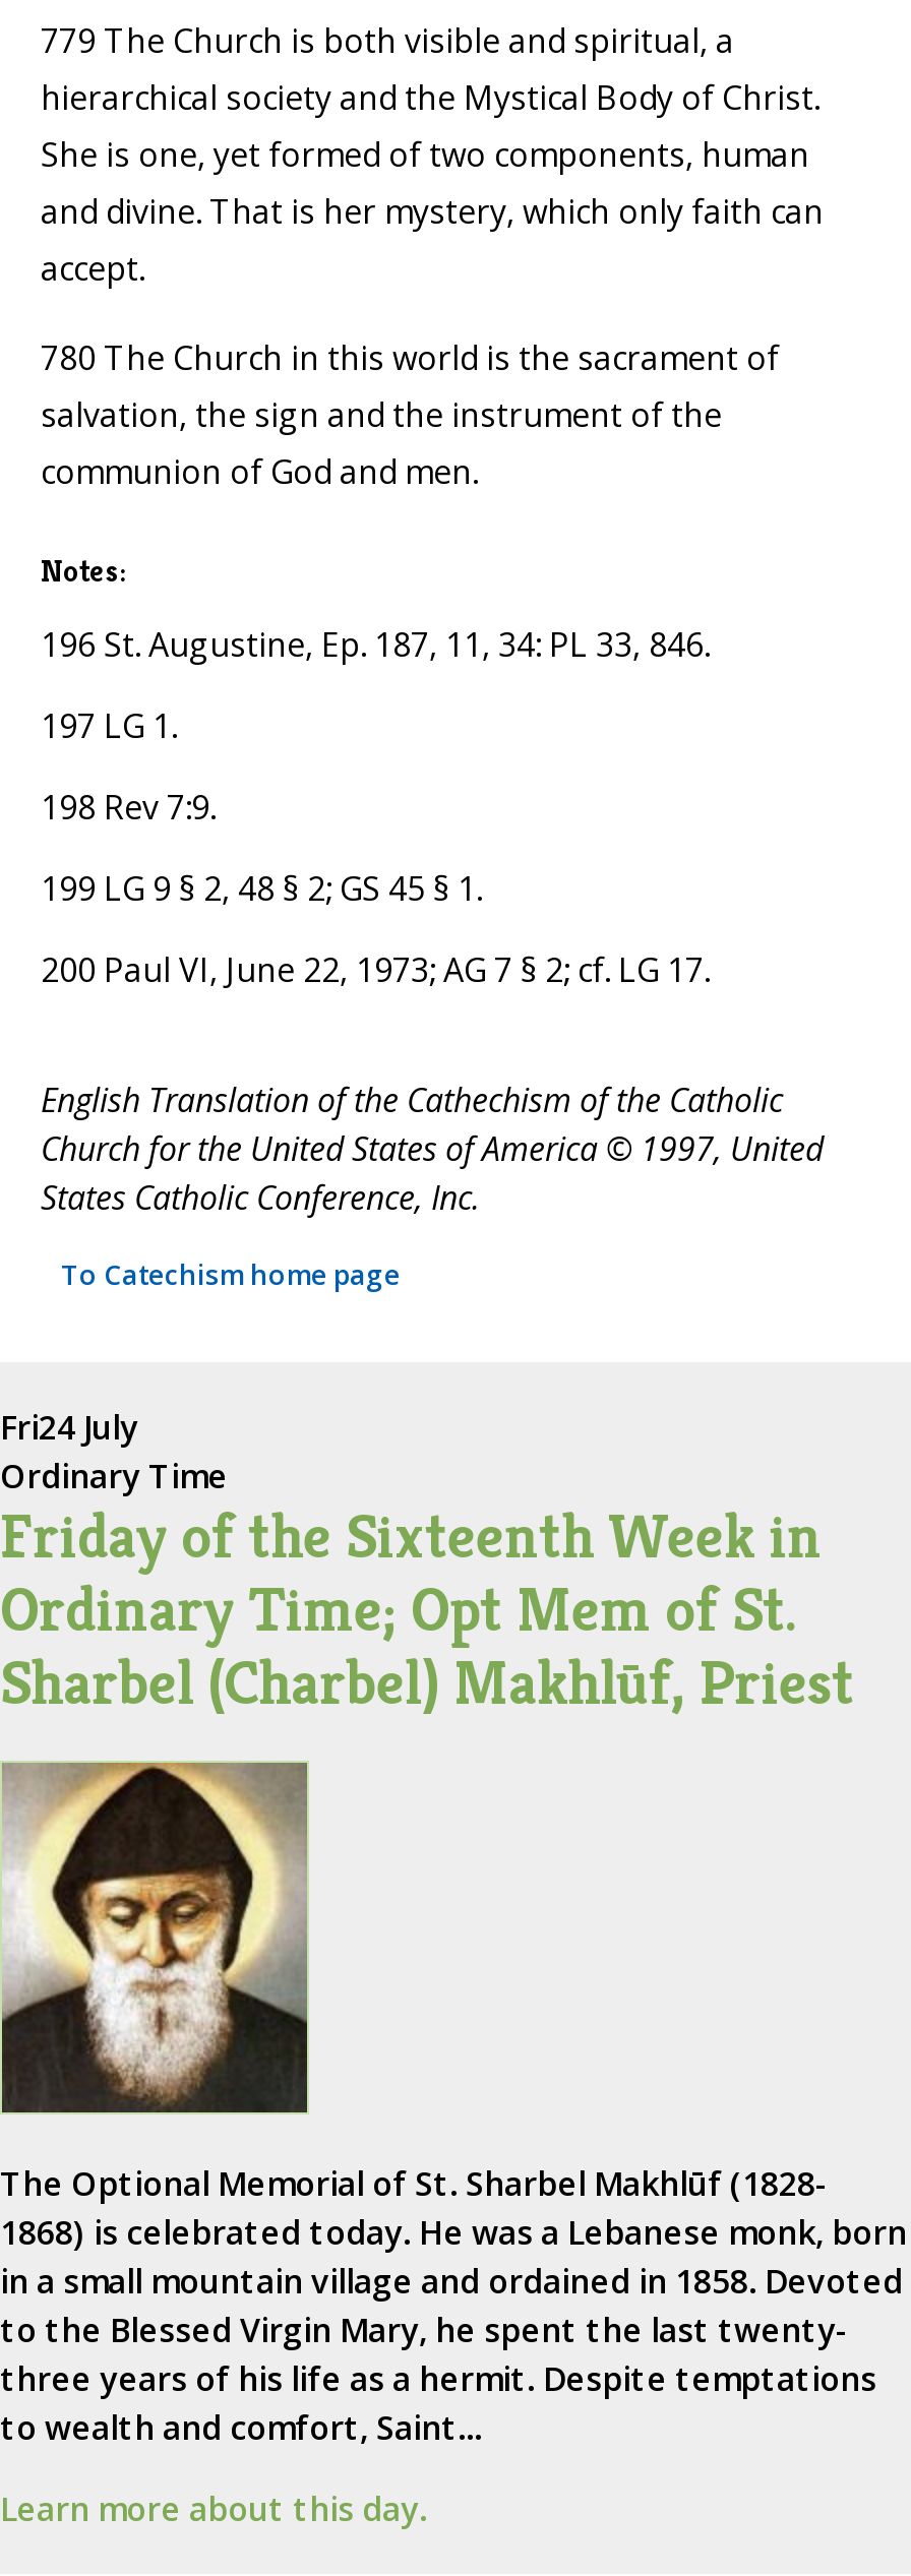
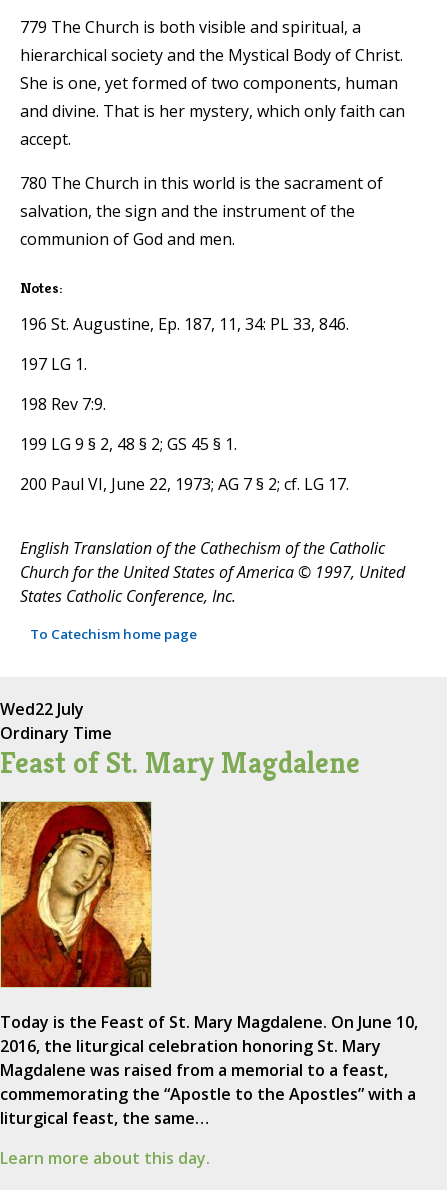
[0,1406,138,1450] Fri24 July -> [0,698,84,720] Wed22 July
[0,1499,854,1723] Friday of the Sixteenth Week in | Ordinary Time; Opt Mem of St. | Sharbel (Charbel) Makhlūf, Priest -> [0,744,360,782] Feast of St. Mary Magdalene
[6,1761,309,2027] [image] -> [3,862,152,980] [image]
[0,2162,907,2451] The Optional Memorial of St. Sharbel Makhlūf (1828- | 1868) is celebrated today. He was a Lebanese monk, born | in a small mountain village and ordained in 1858. Devoted | to the Blessed Virgin Mary, he spent the last twenty- | three years of his life as a hermit. Despite temptations | to wealth and comfort, Saint… -> [0,1011,418,1129] Today is the Feast of St. Mary Magdalene. On June 10, | 2016, the liturgical celebration honoring St. Mary | Magdalene was raised from a memorial to a feast, | commemorating the “Apostle to the Apostles” with a | liturgical feast, the same…

